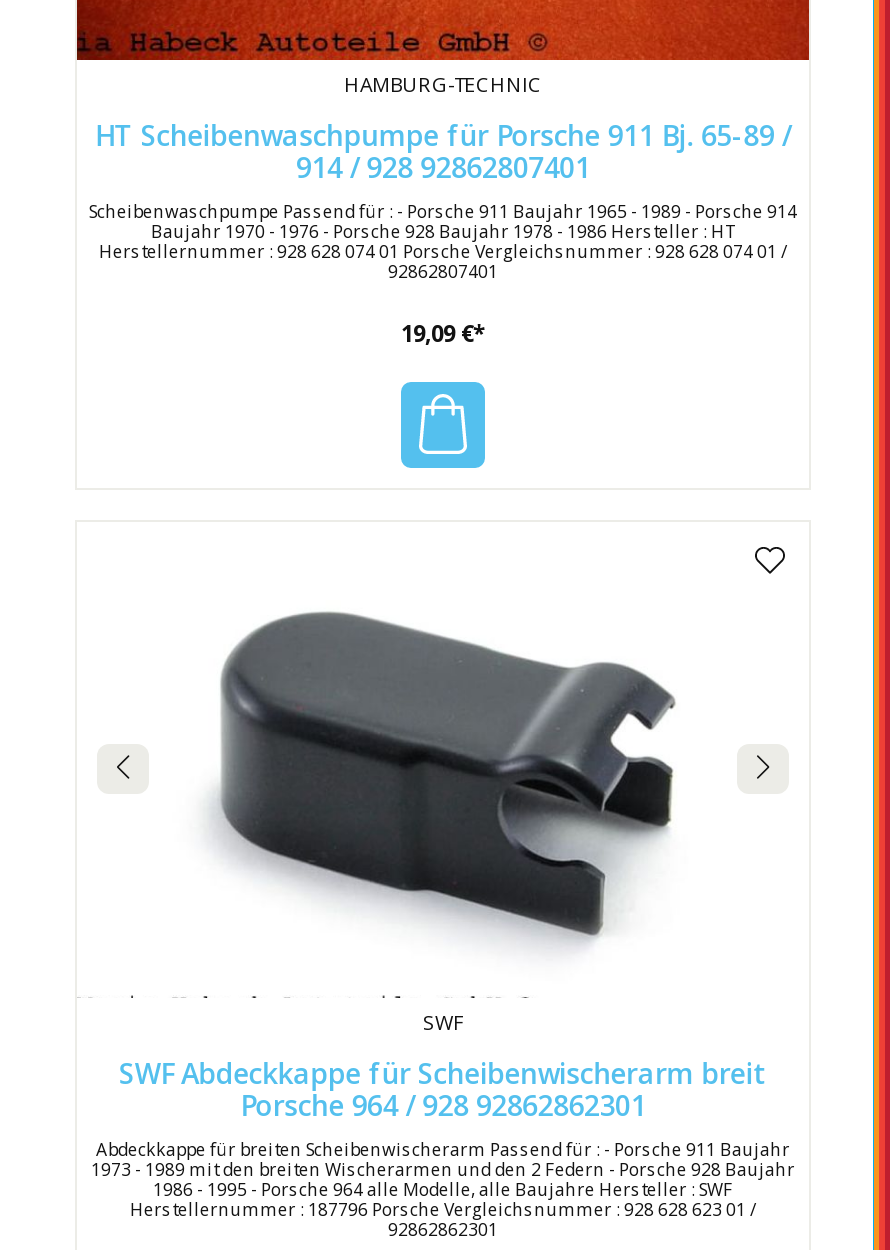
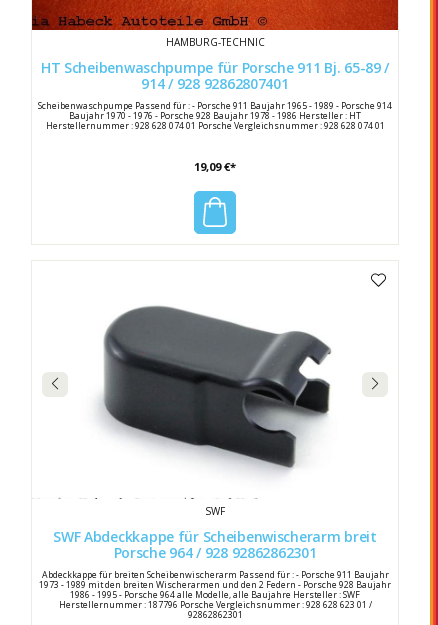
[99,240,787,284] Herstellernummer : 928 628 074 01 Porsche Vergleichsnummer : 928 628 074 01 / | 92862807401 -> [45,120,384,132] Herstellernummer : 928 628 074 01 Porsche Vergleichsnummer : 928 628 074 01

